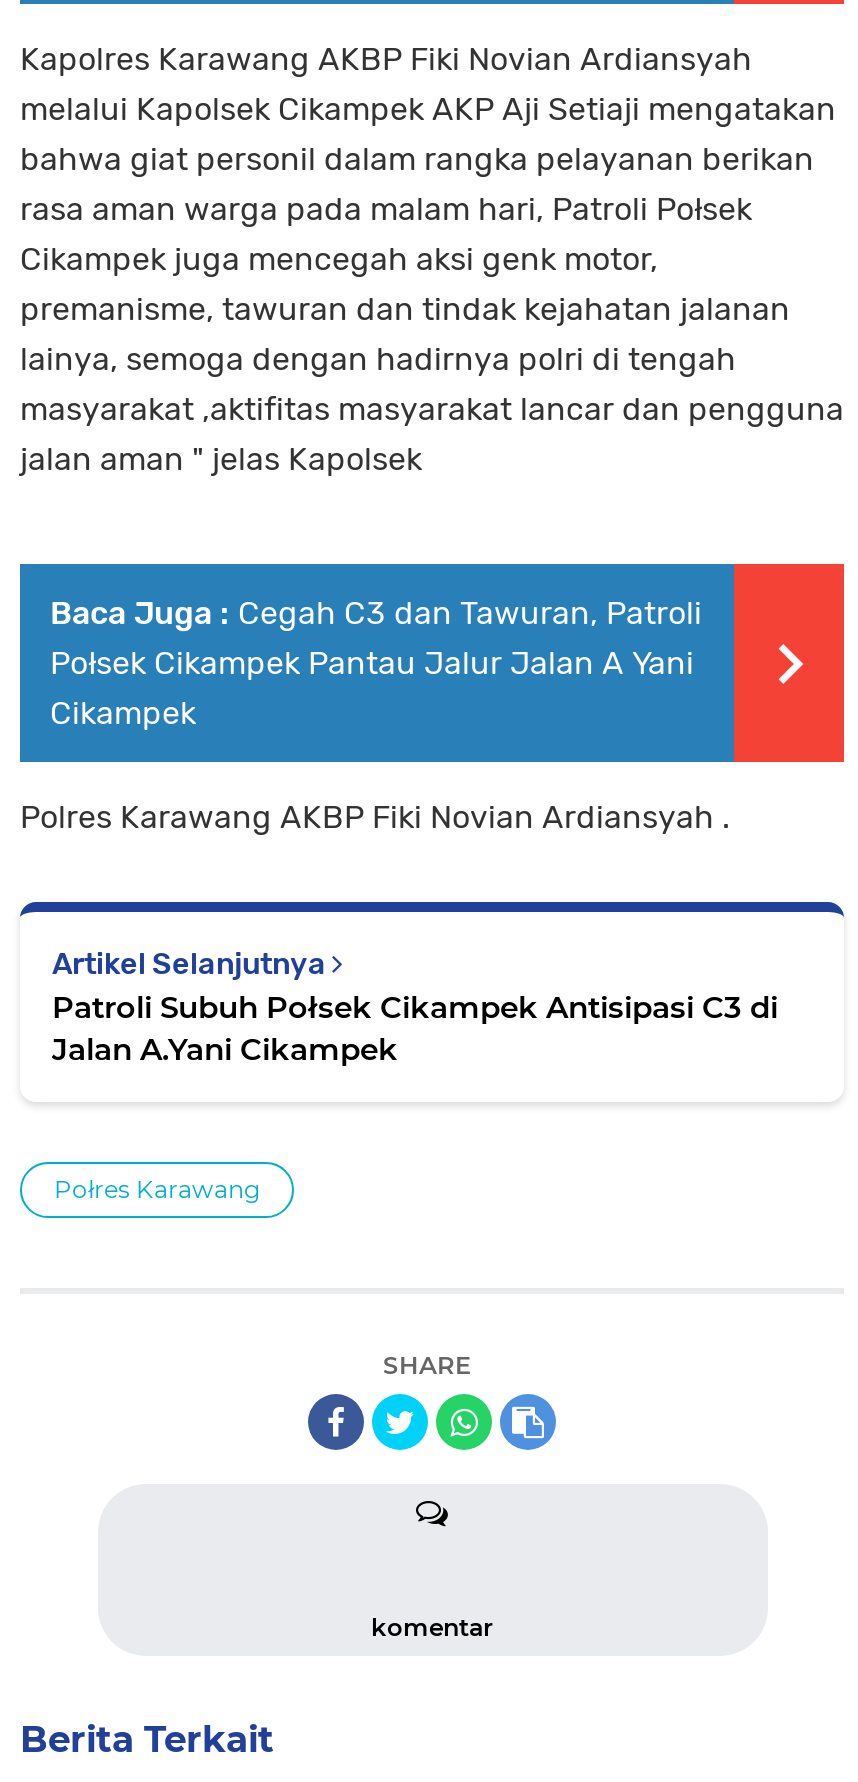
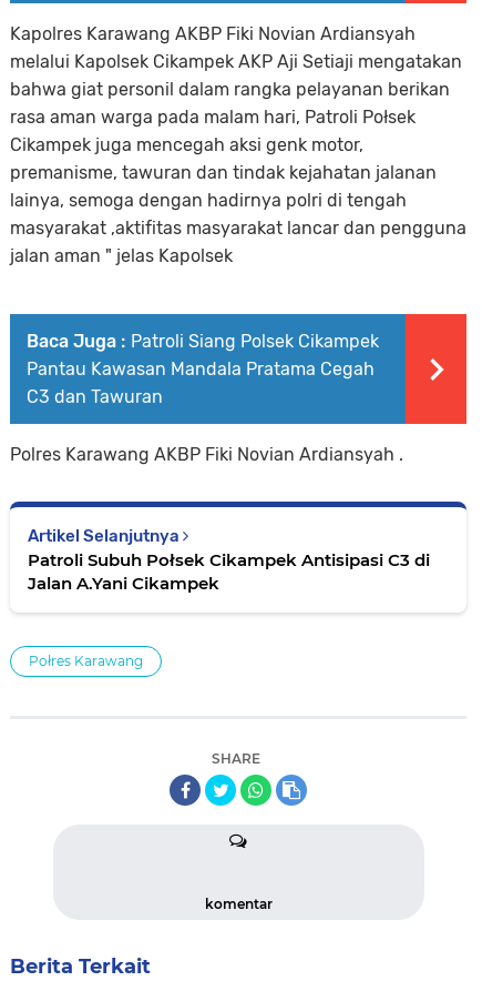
[50,594,702,732] Baca Juga : Cegah C3 dan Tawuran, Patroli | Połsek Cikampek Pantau Jalur Jalan A Yani | Cikampek -> [27,331,379,407] Baca Juga : Patroli Siang Polsek Cikampek | Pantau Kawasan Mandala Pratama Cegah | C3 dan Tawuran

